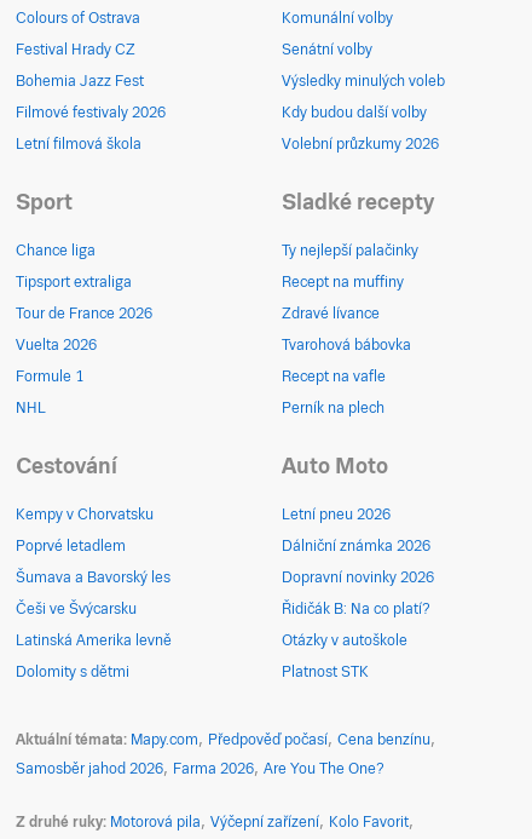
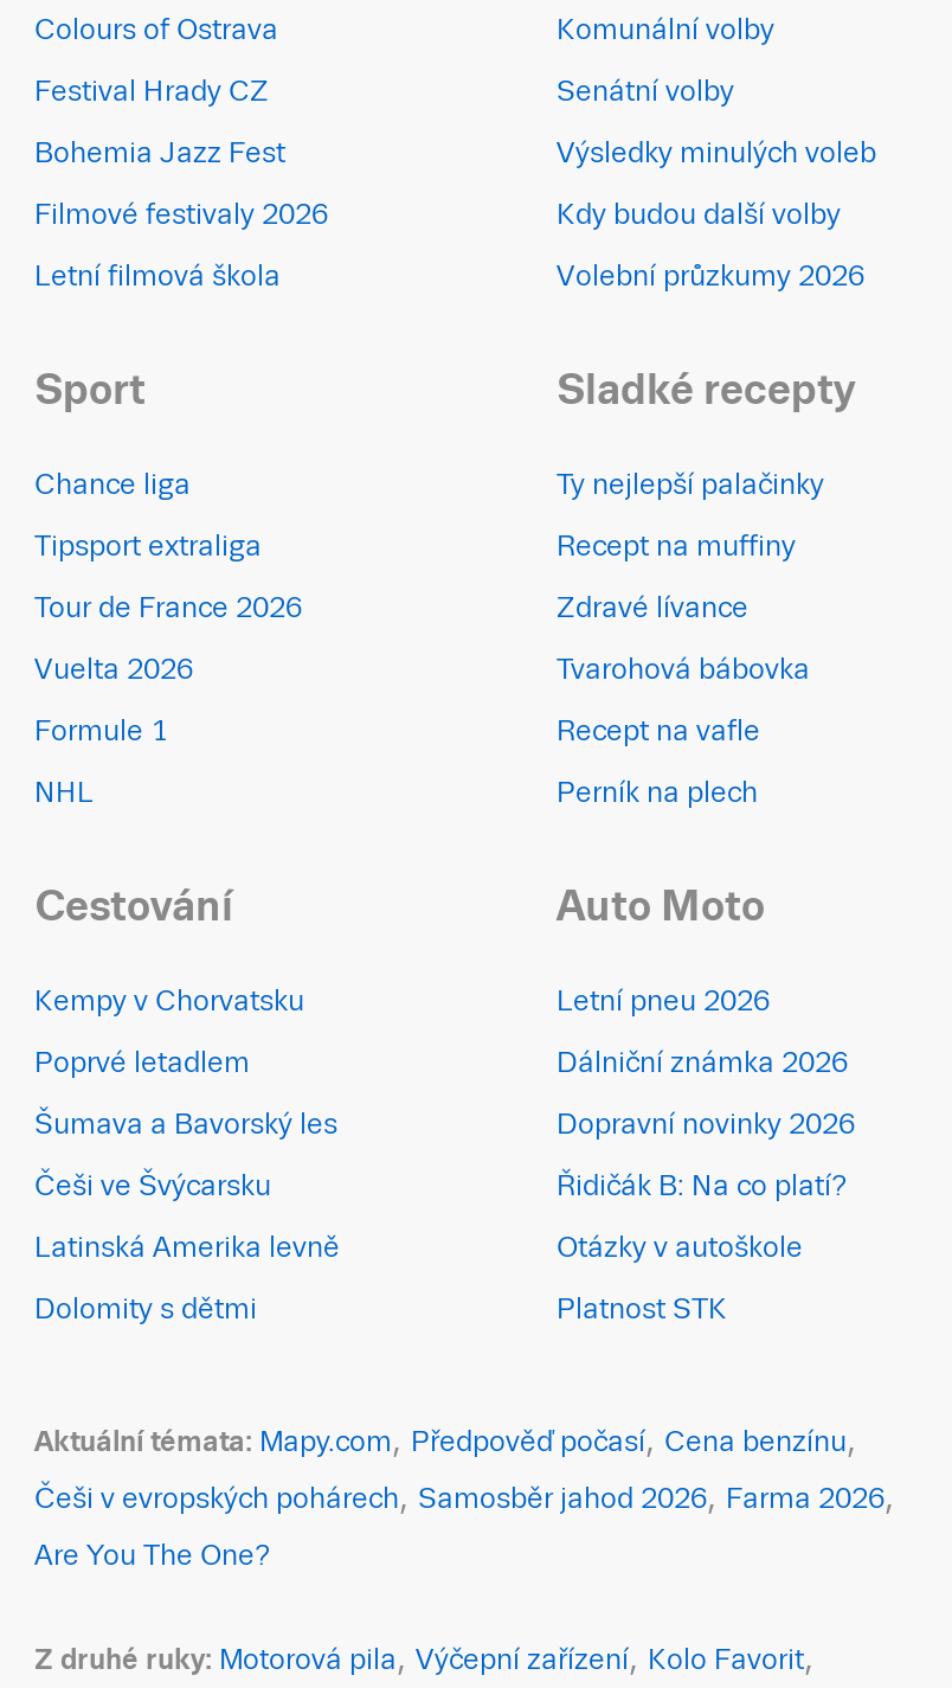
[16,761,384,778] Samosběr jahod 2026 Farma 2026 Are You The One? -> [34,1482,885,1572] Češi v evropských pohárech Samosběr jahod 2026 Farma 2026 | Are You The One?

